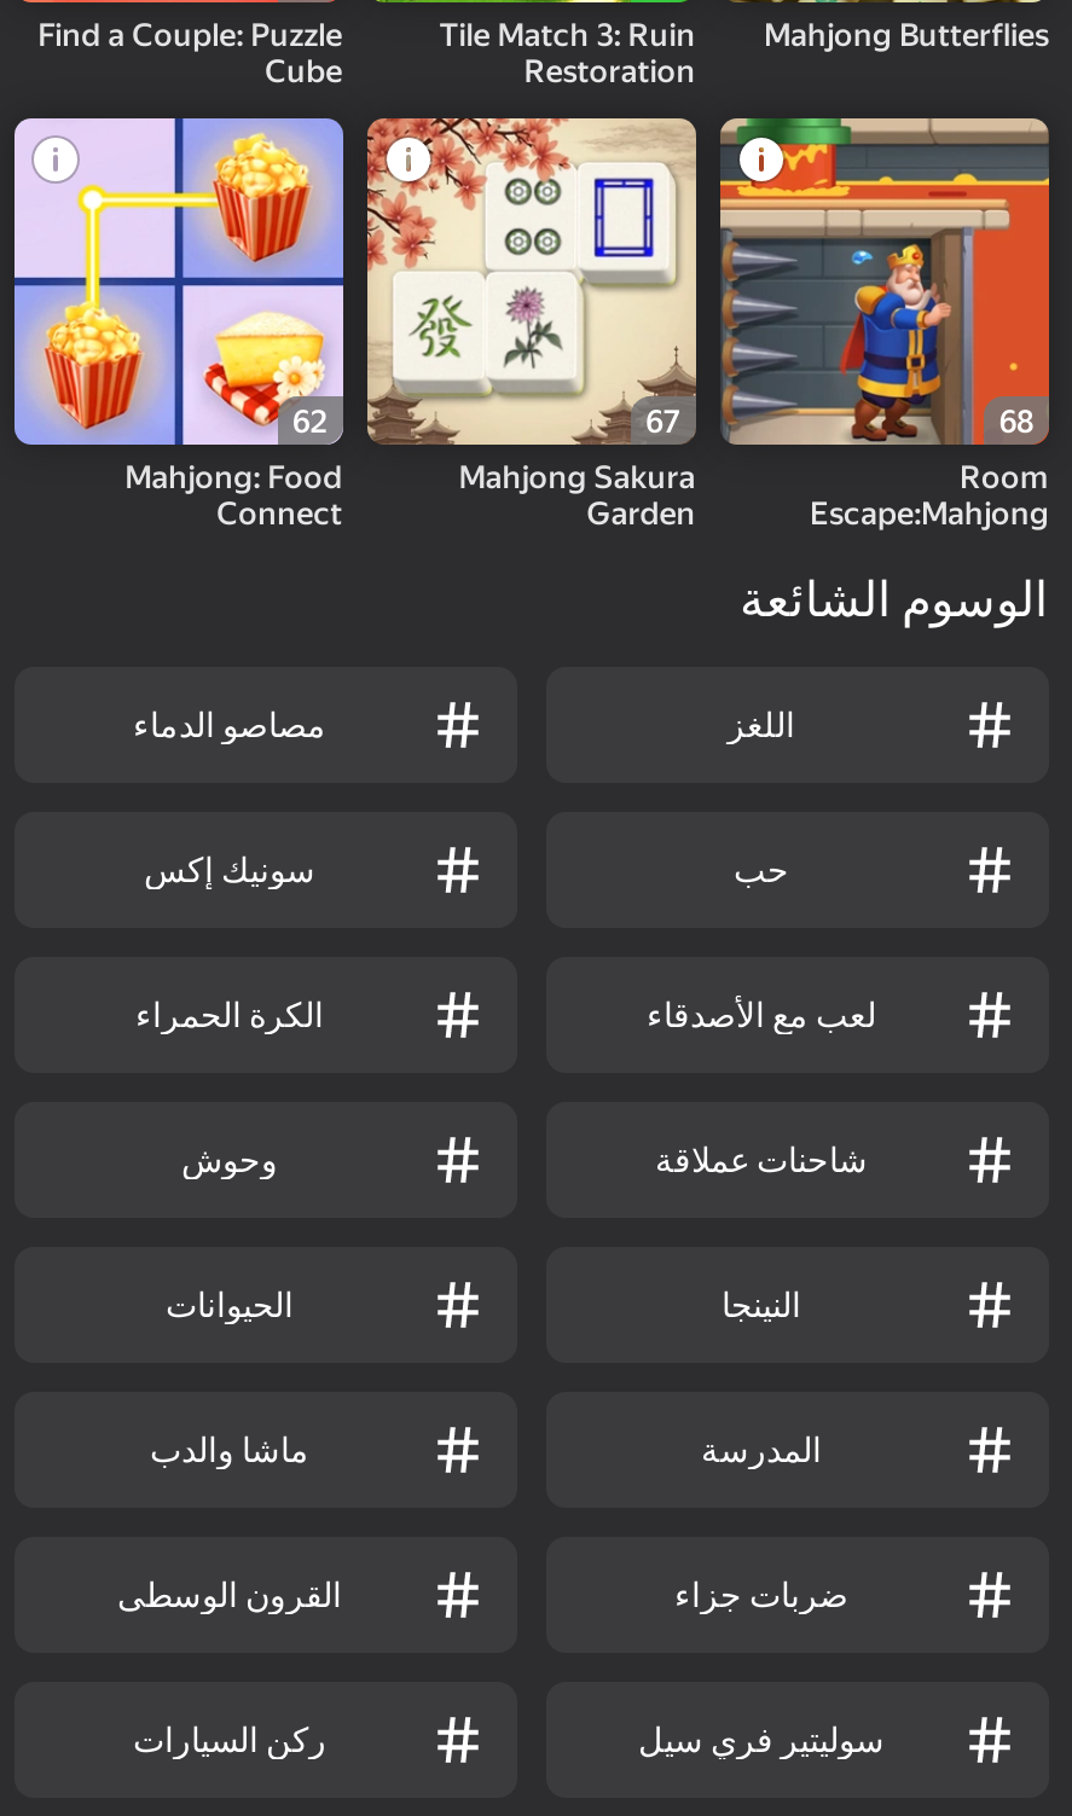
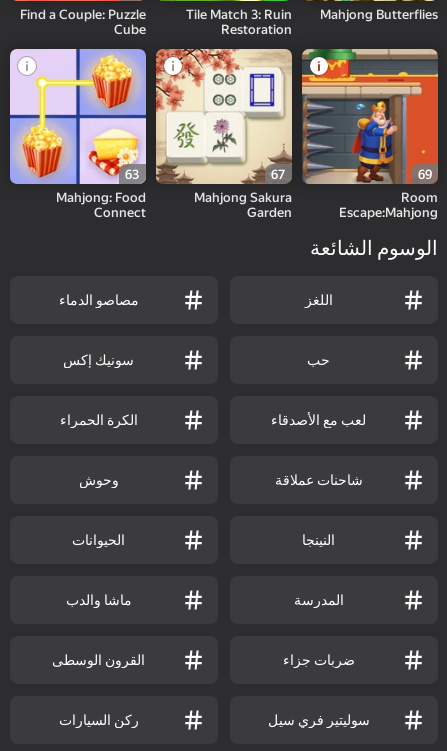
[293,403,327,439] 62 -> [125,167,139,182] 63
[999,403,1033,439] 68 -> [417,167,431,182] 69

